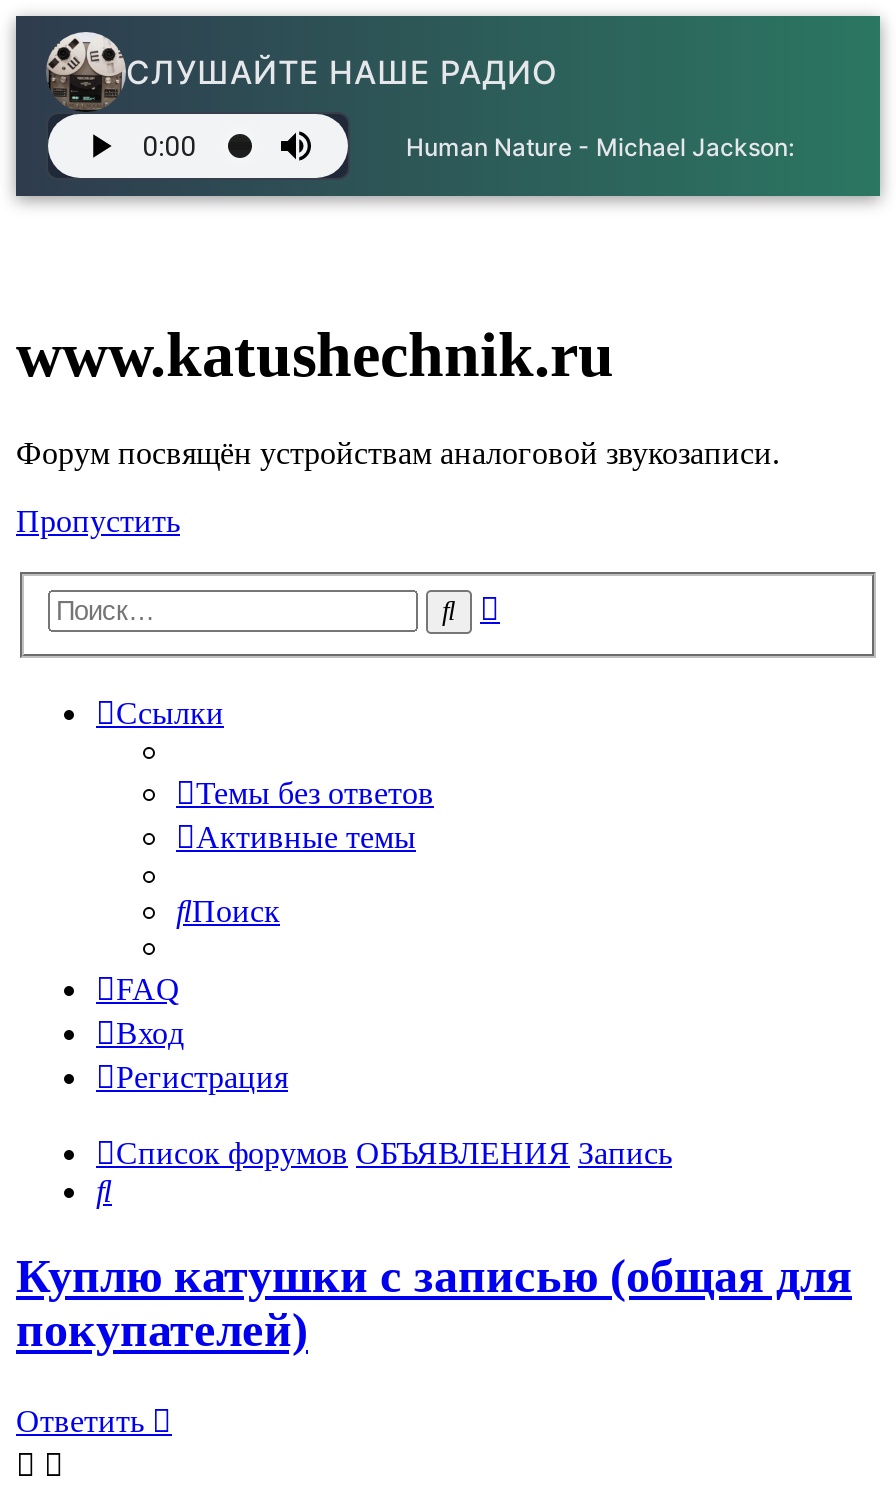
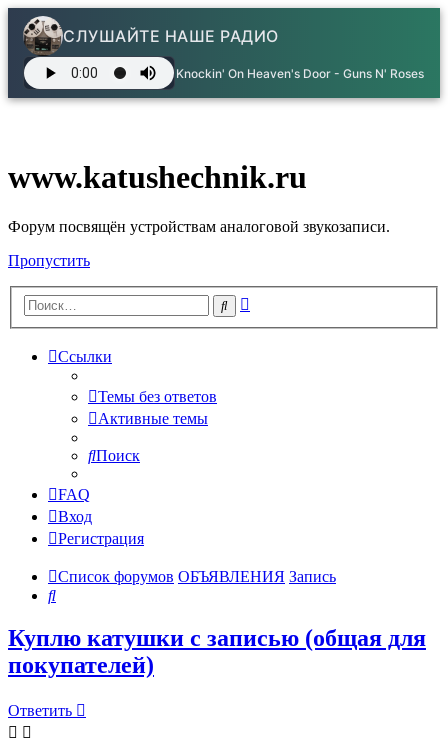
[406,131,794,161] Human Nature - Michael Jackson: -> [176,65,424,80] Knockin' On Heaven's Door - Guns N' Roses

